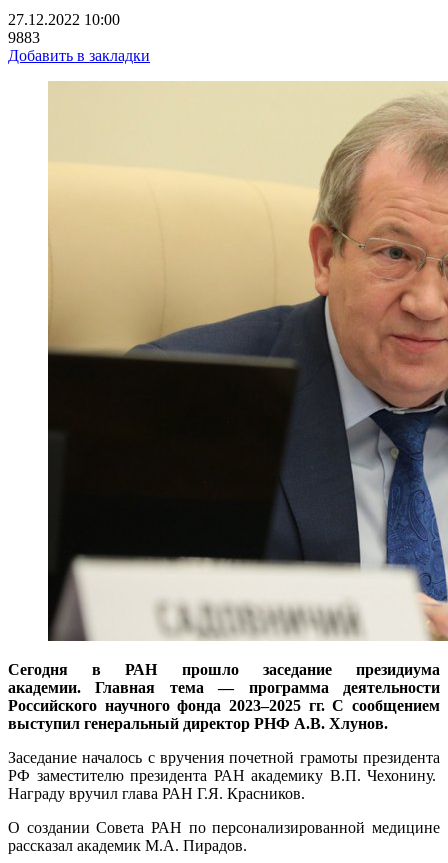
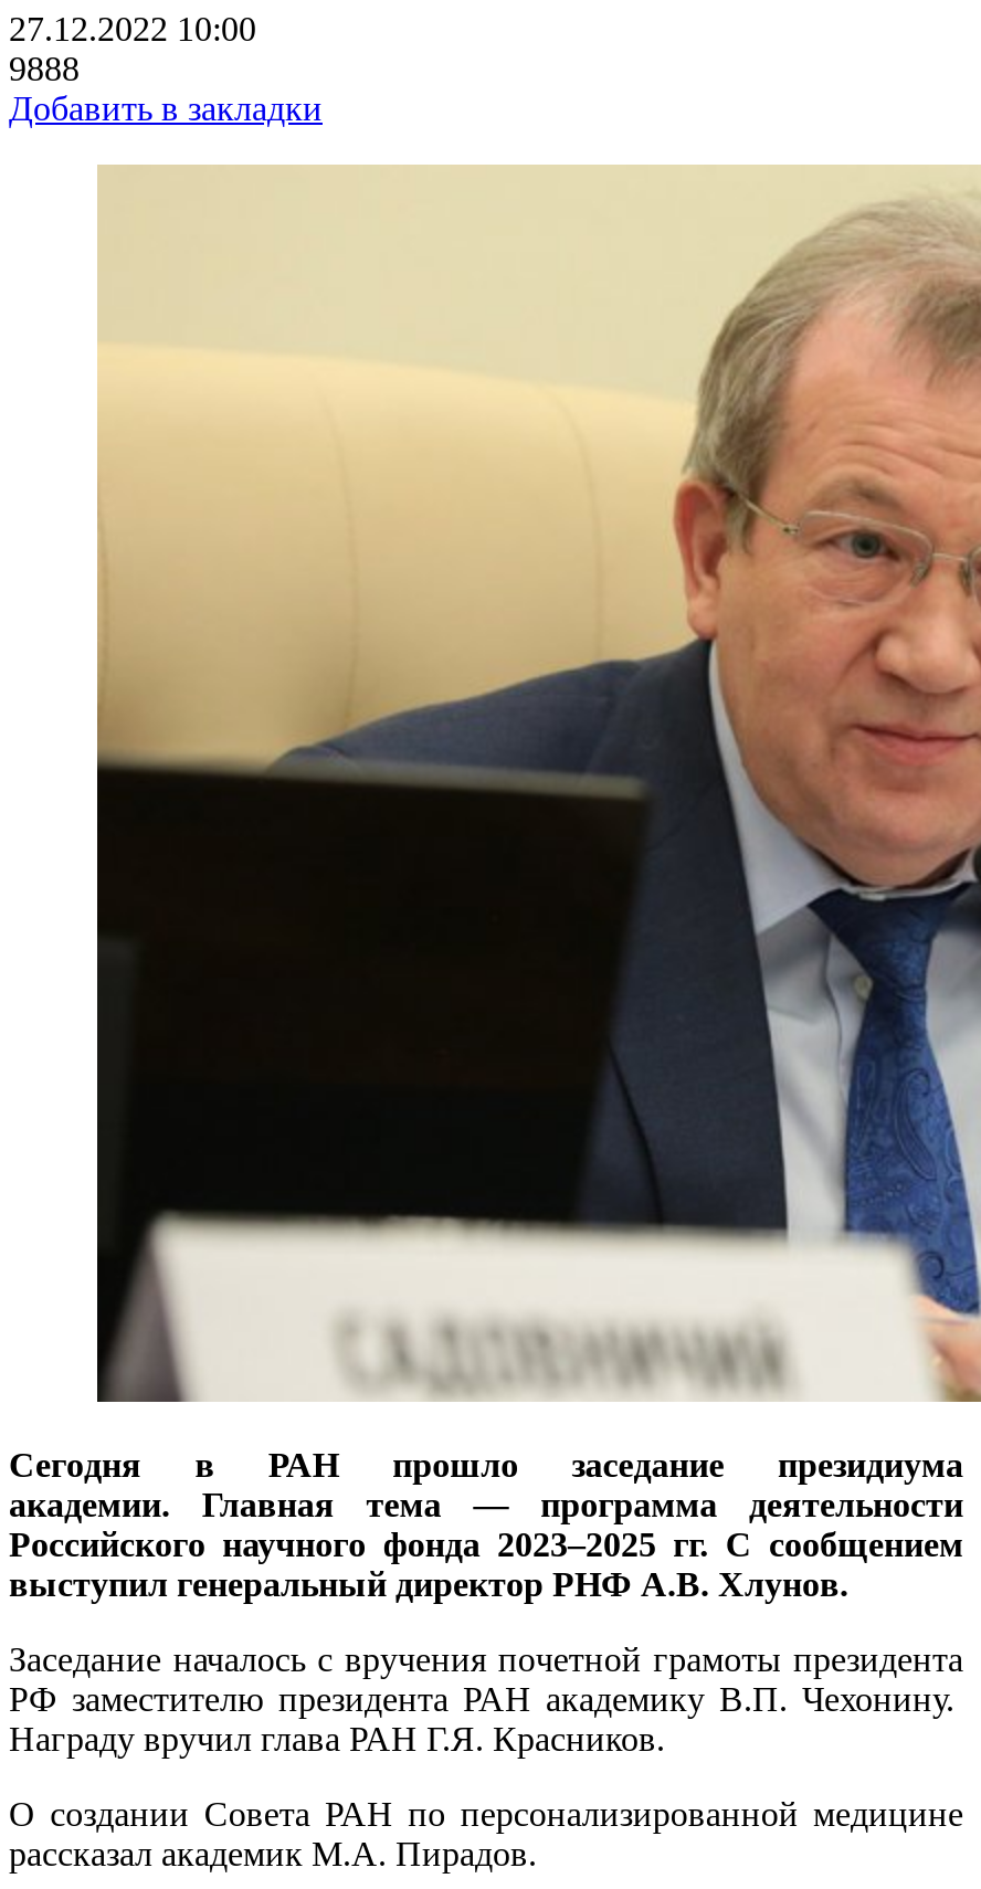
[8,29,40,46] 9883 -> [9,51,80,88] 9888

